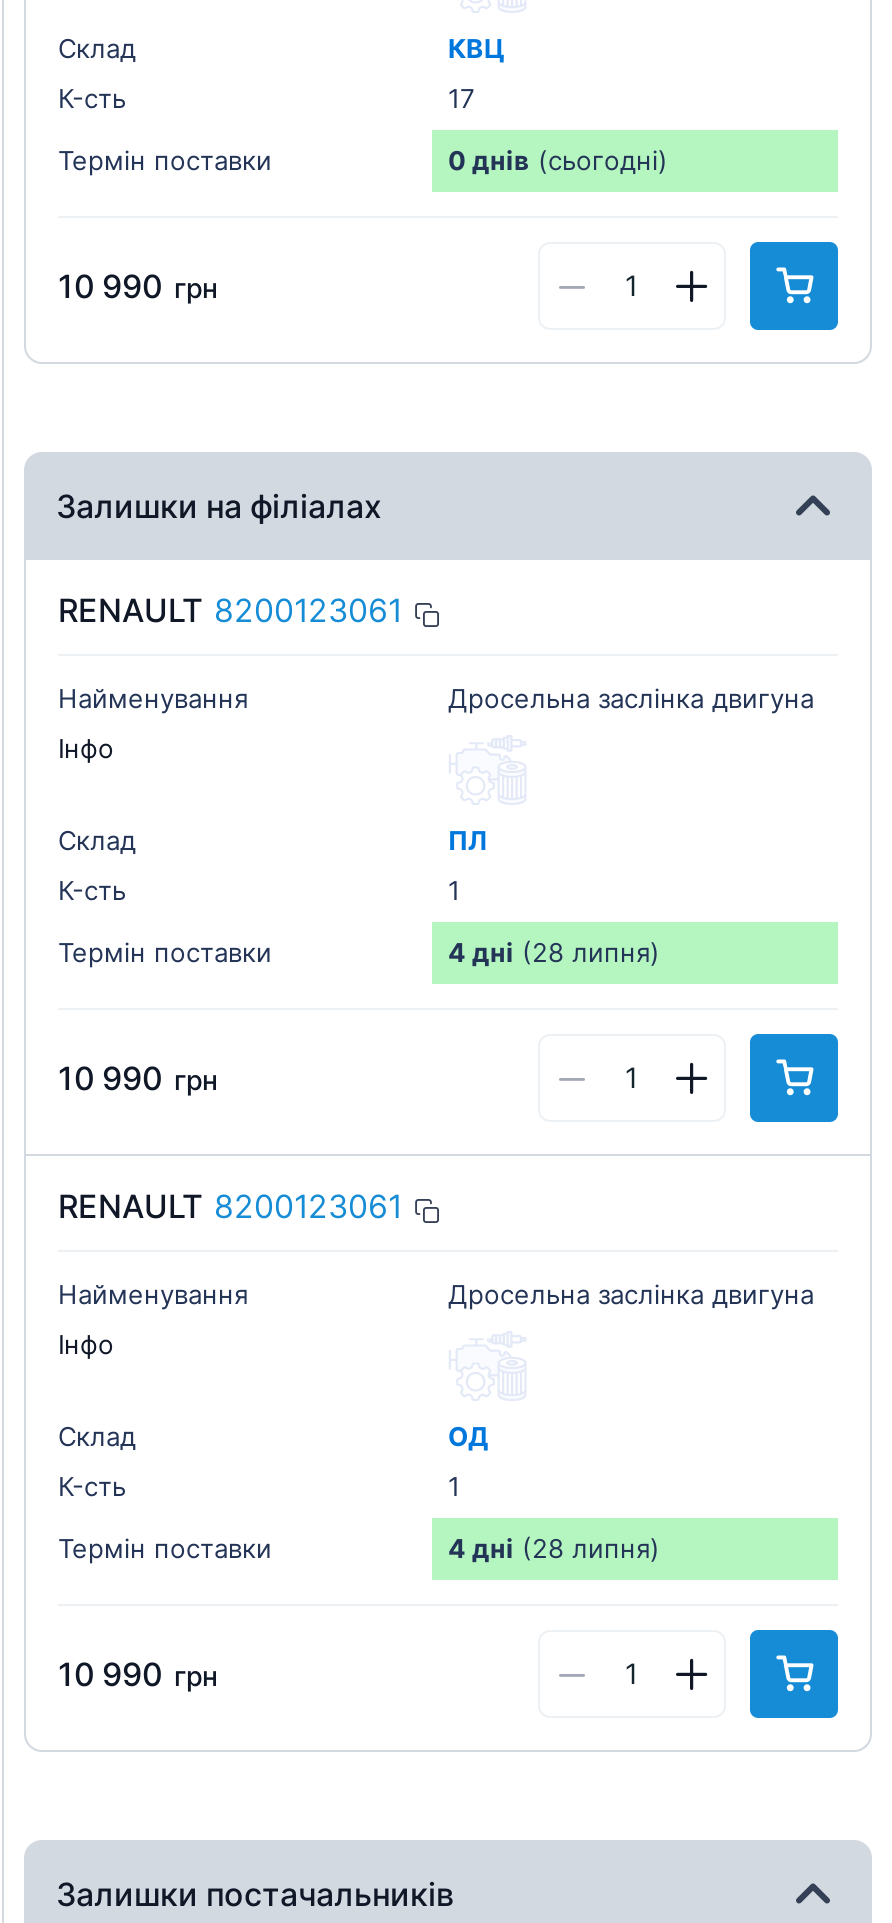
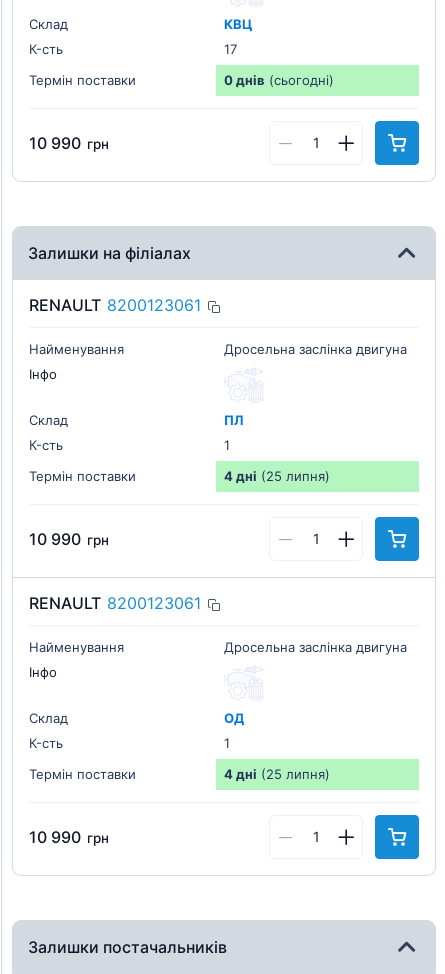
[448,936,660,968] 4 дні (28 липня) -> [224,468,330,484] 4 дні (25 липня)
[448,1532,660,1564] 4 дні (28 липня) -> [224,766,330,782] 4 дні (25 липня)

